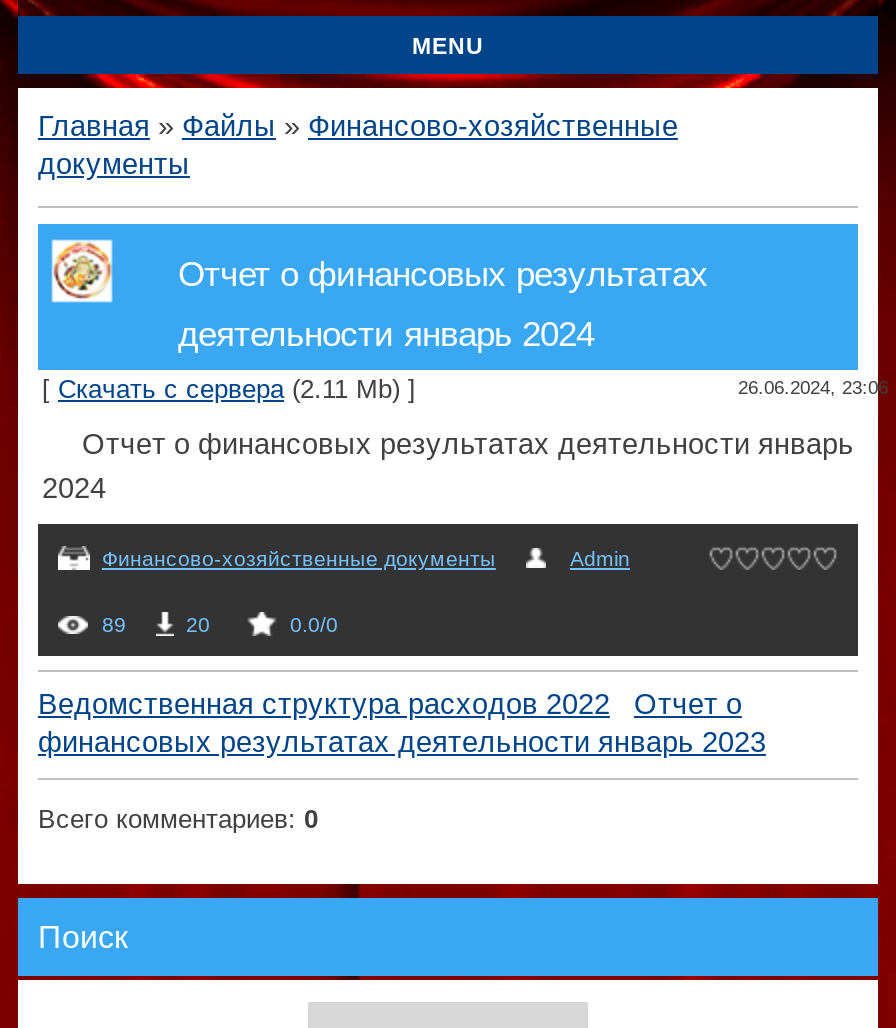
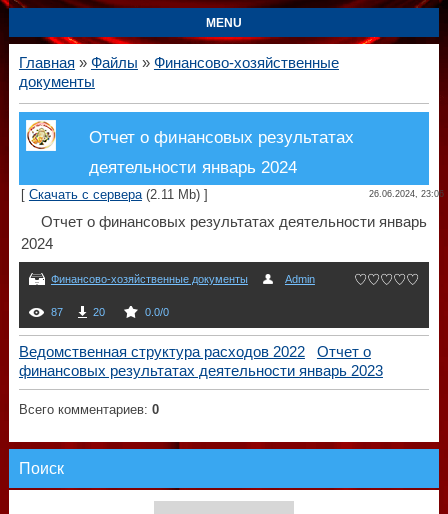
[102,612,126,636] 89 -> [51,306,63,318] 87

